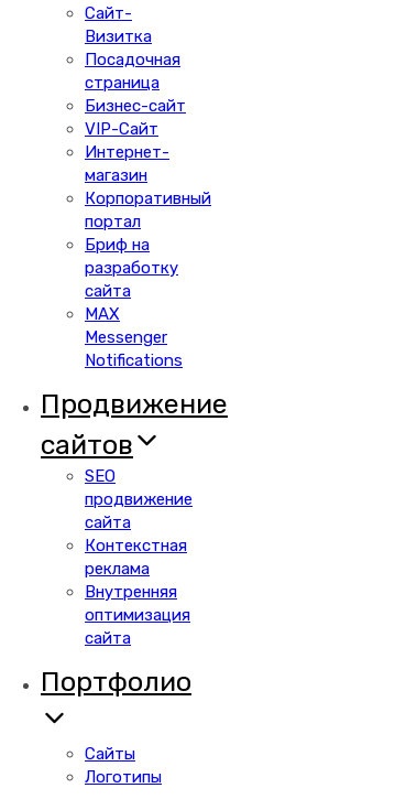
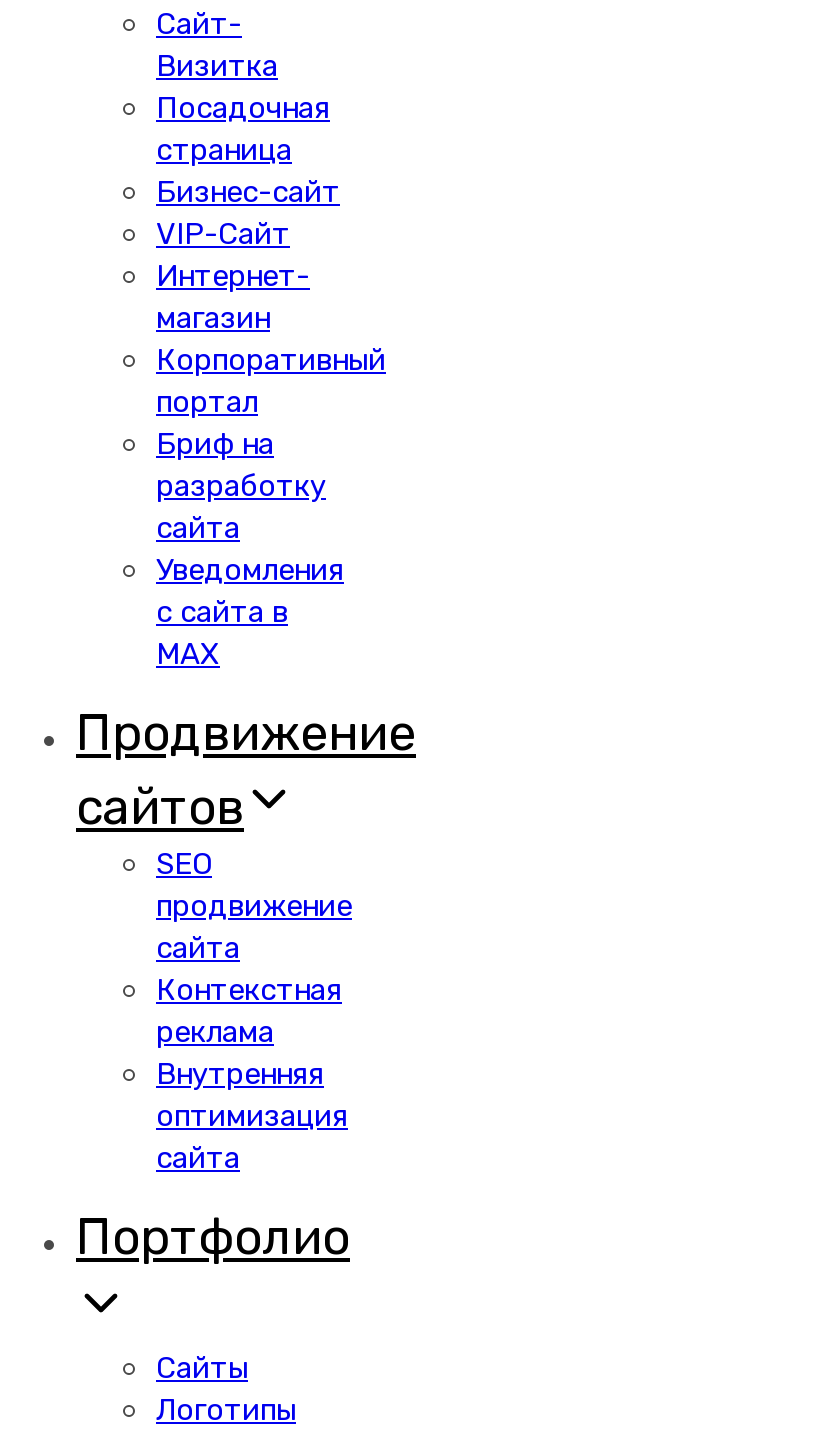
none -> [156,552,344,630] Уведомления | с сайта в
moved [85,304,120,324] -> [156,636,220,672]: MAX
[85,327,183,370] Messenger | Notifications -> none

